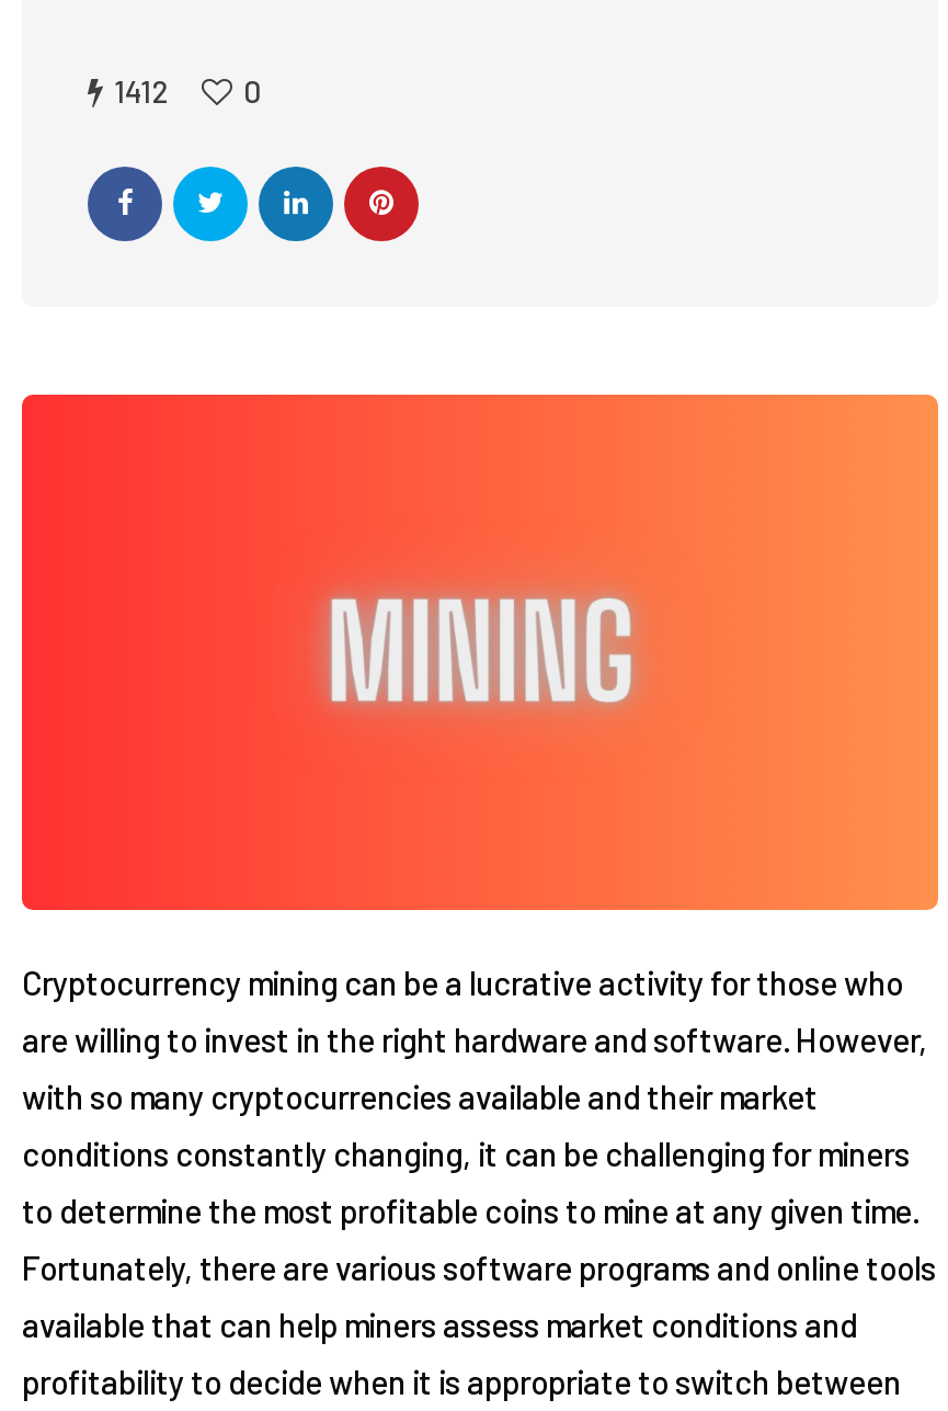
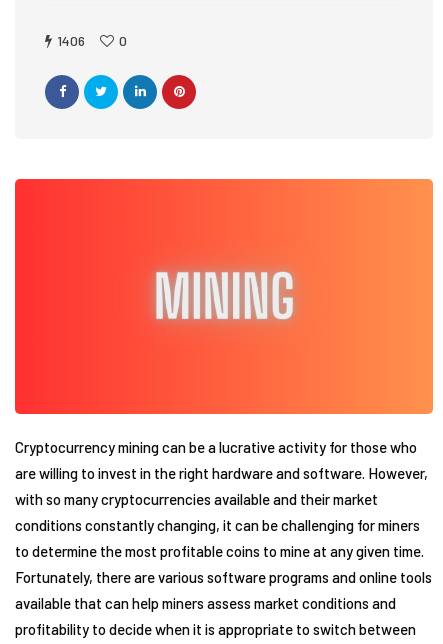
[114,72,261,110] 1412 0 -> [57,32,127,49] 1406 0

